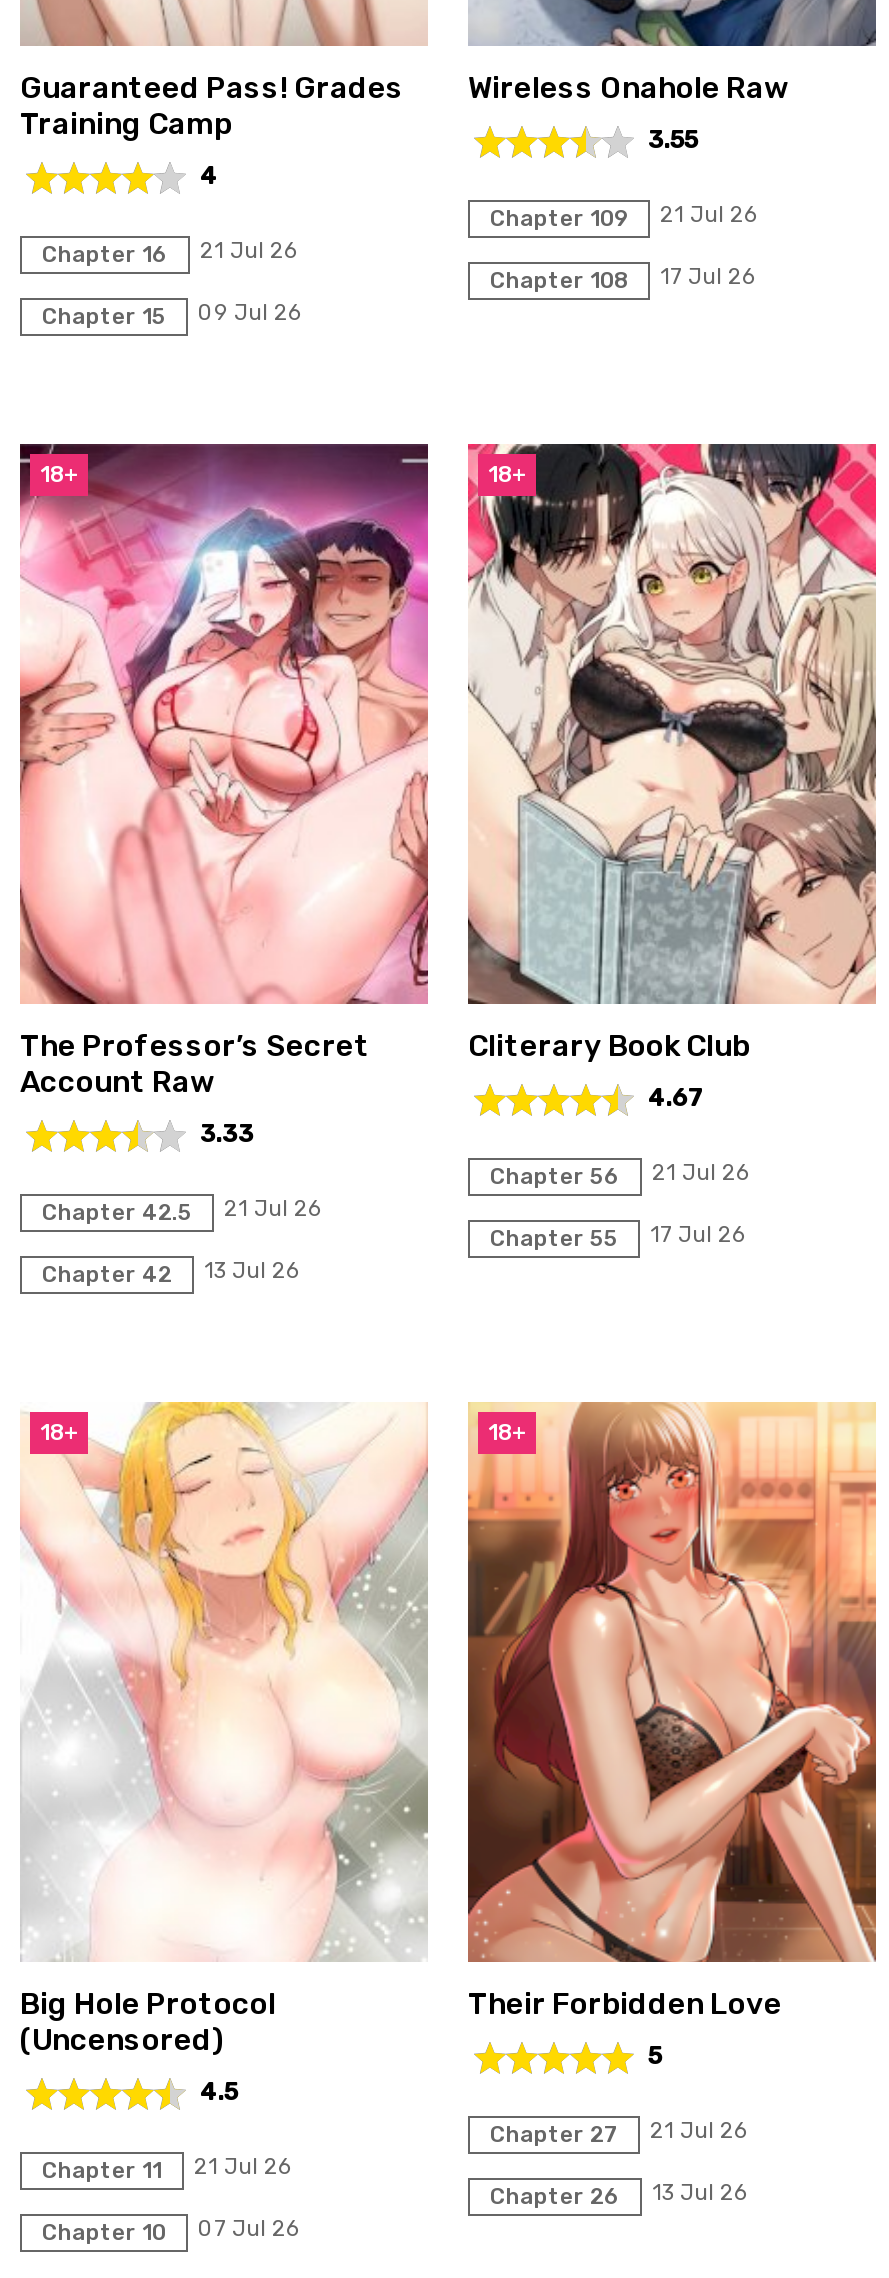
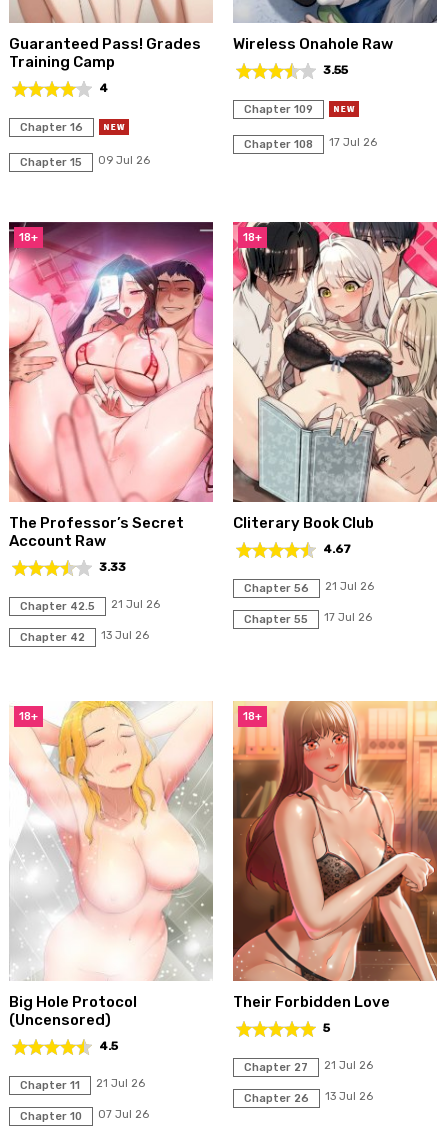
[660,202,758,228] 21 Jul 26 -> none
[200,238,298,264] 21 Jul 26 -> none

